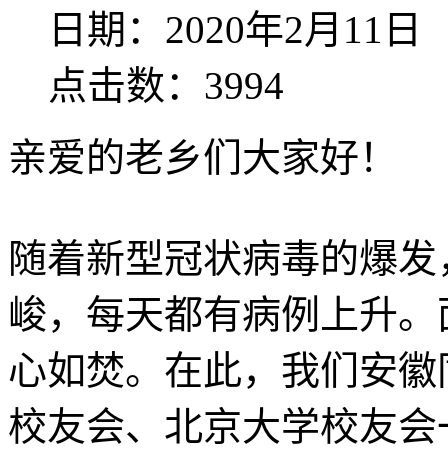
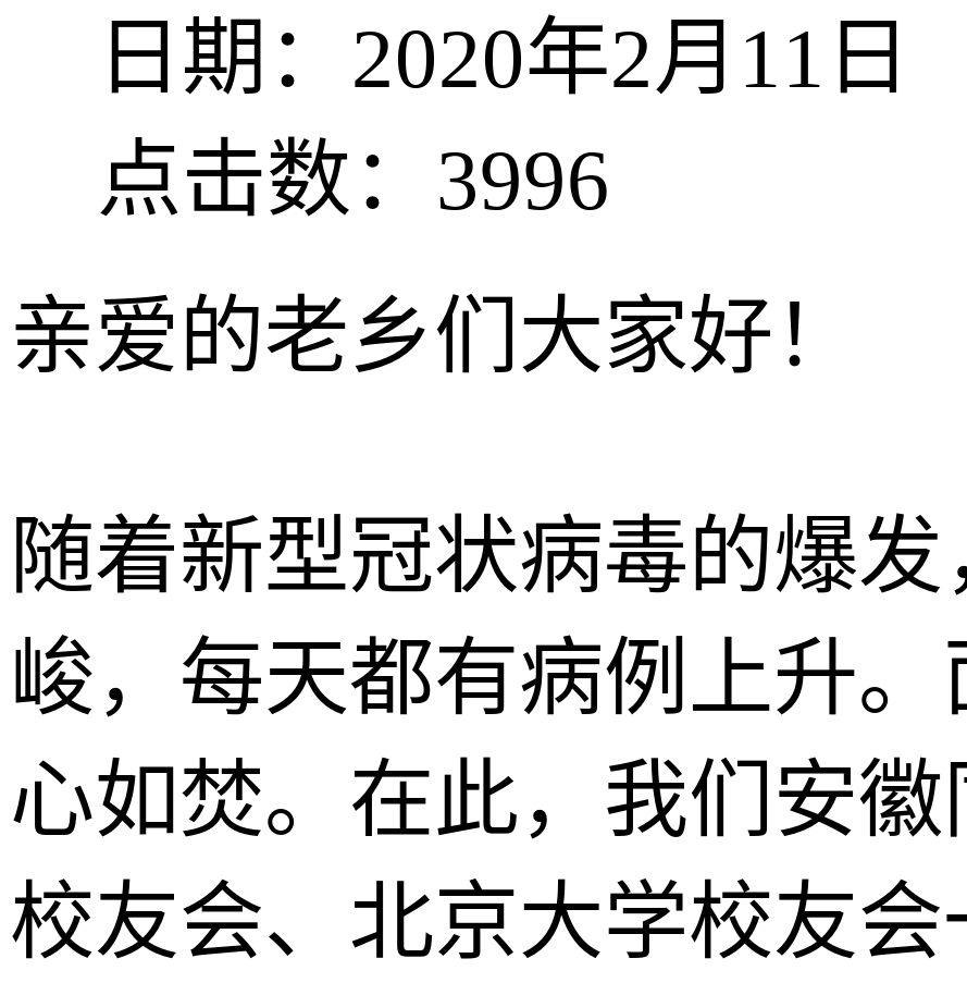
[48,64,284,107] 点击数：3994 -> [97,132,610,226] 点击数：3996

